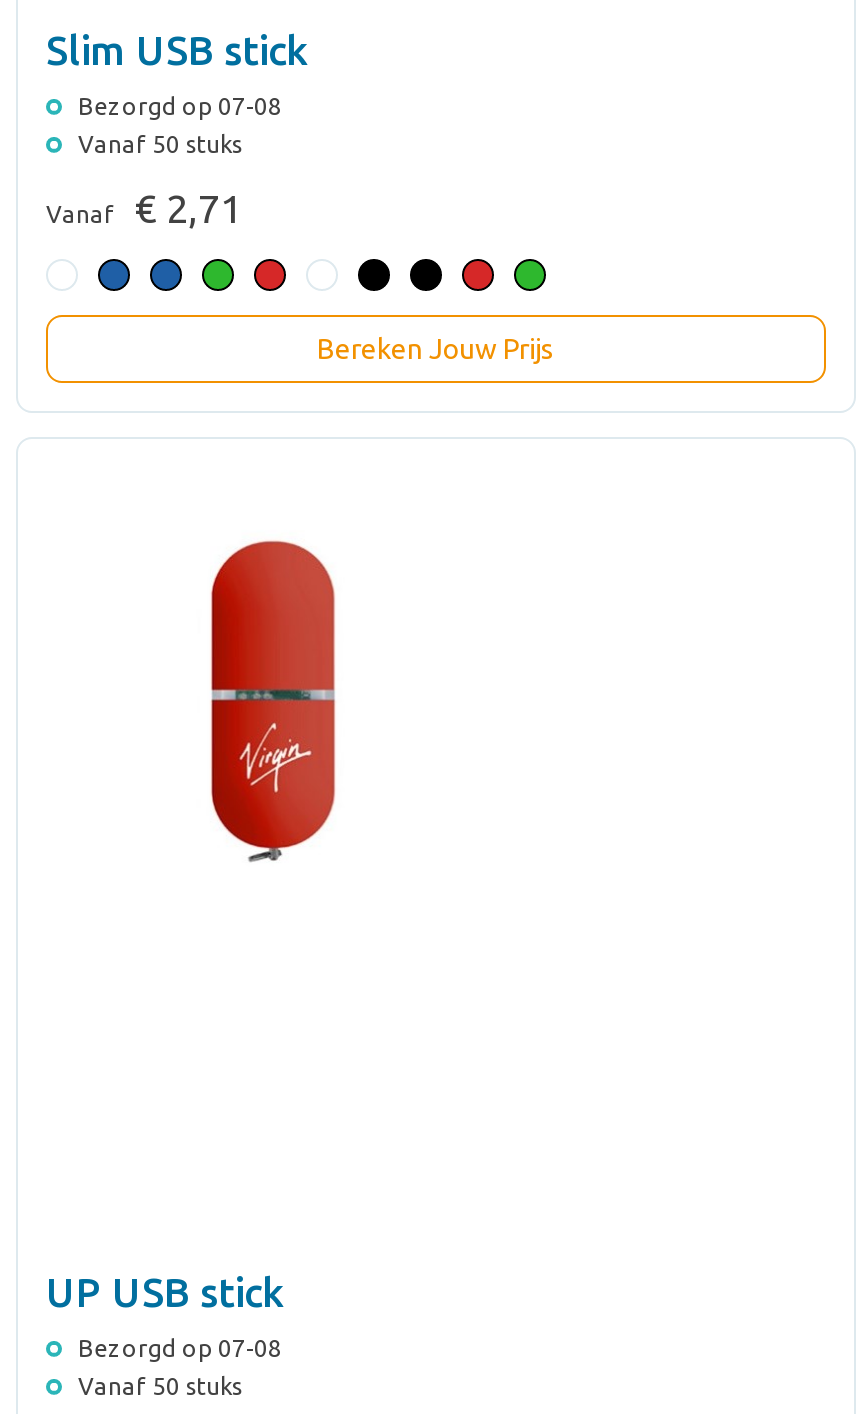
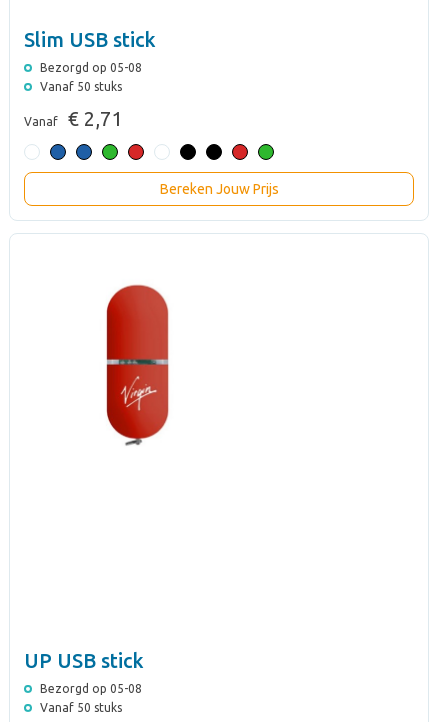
[78,94,282,120] Bezorgd op 07-08 -> [40,61,142,74] Bezorgd op 05-08
[78,1336,282,1362] Bezorgd op 07-08 -> [40,682,142,695] Bezorgd op 05-08

